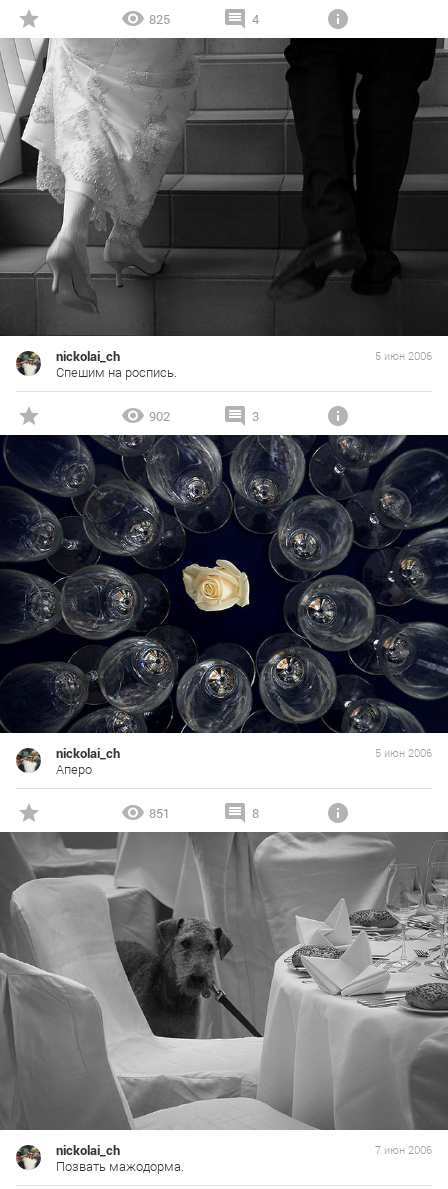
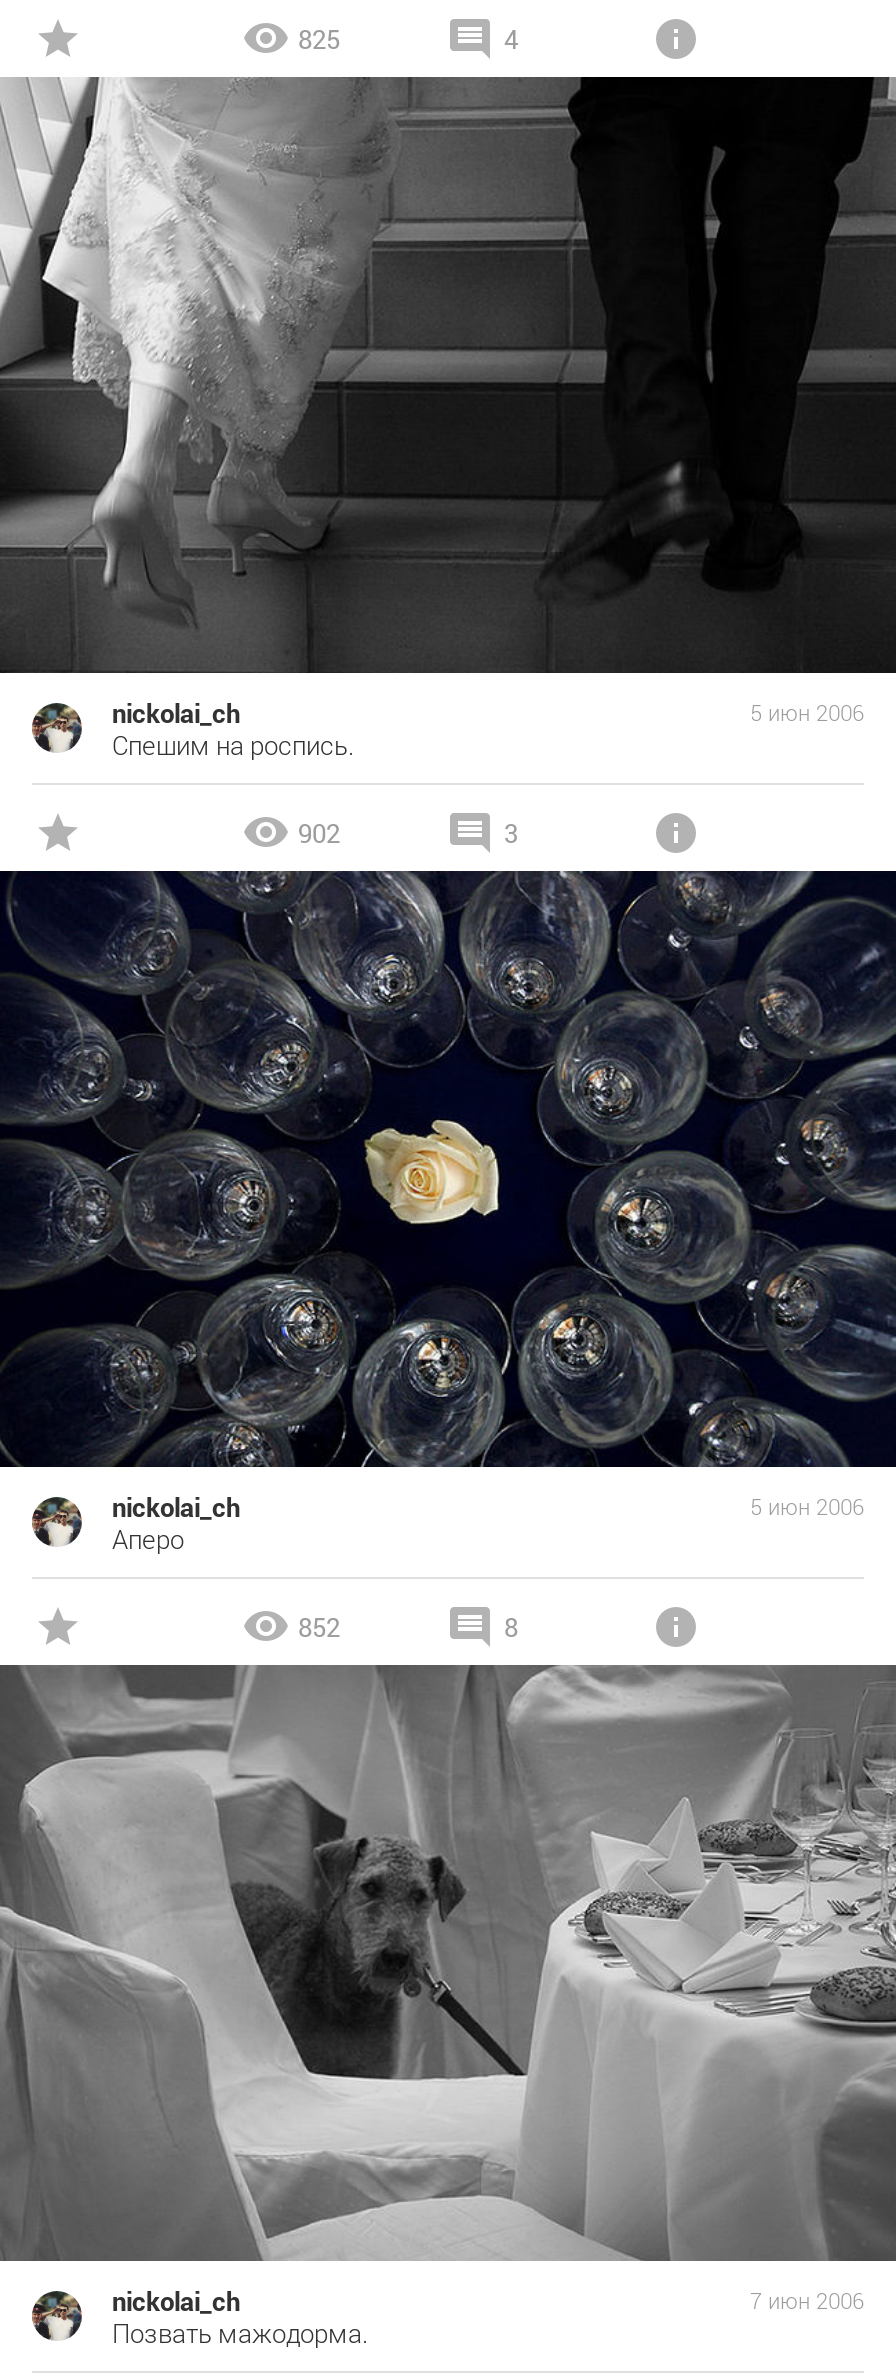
[149,805,170,821] 851 -> [298,1611,340,1643] 852

